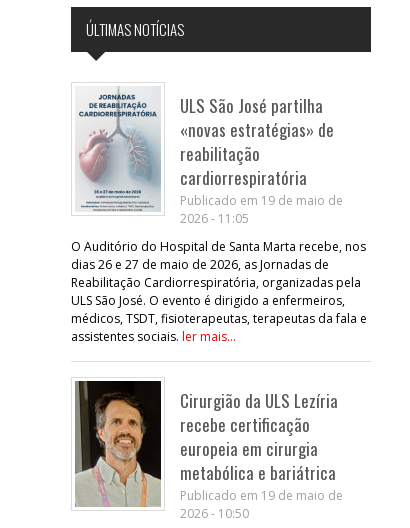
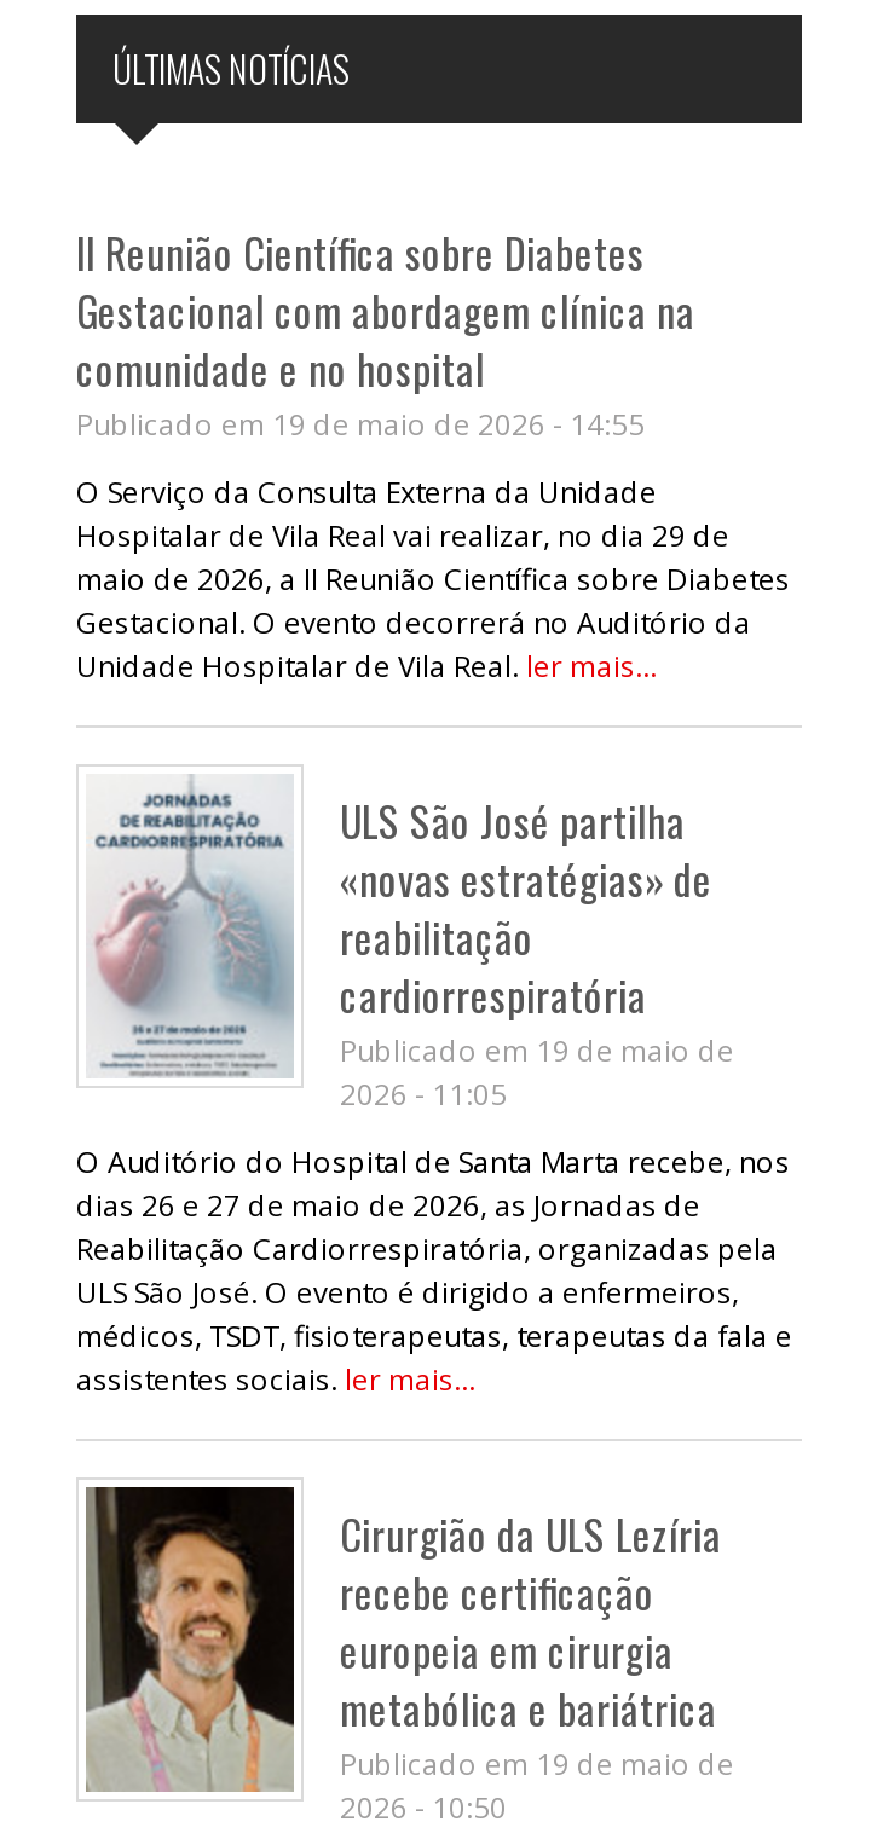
none -> [76,222,790,687] II Reunião Científica sobre Diabetes | Gestacional com abordagem clínica na | comunidade e no hospital | Publicado em 19 de maio de 2026 - 14:55 | O Serviço da Consulta Externa da Unidade | Hospitalar de Vila Real vai realizar, no dia 29 de | maio de 2026, a II Reunião Científica sobre Diabetes | Gestacional. O evento decorrerá no Auditório da | Unidade Hospitalar de Vila Real. ler mais...

